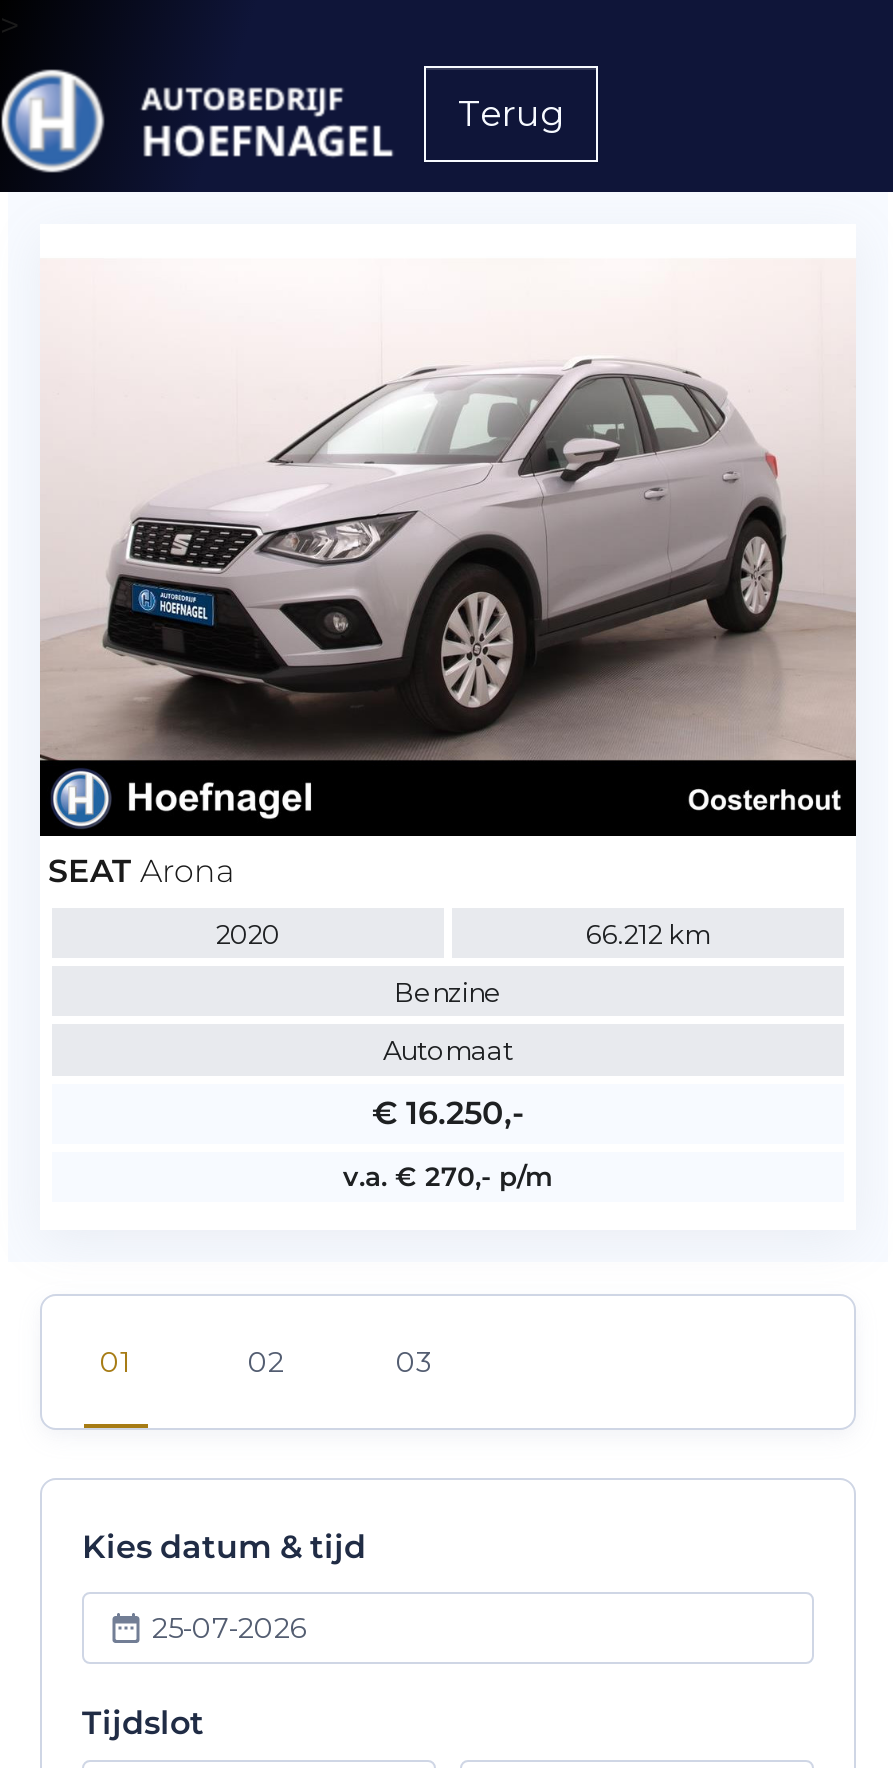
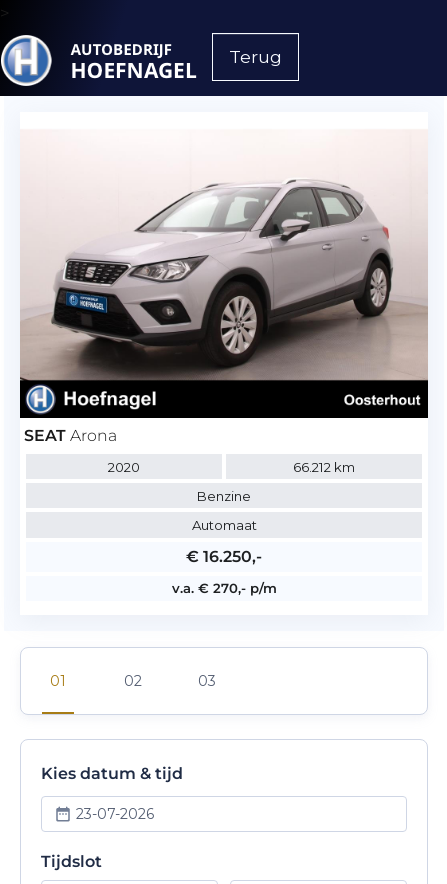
[152,1610,306,1646] 25-07-2026 -> [76,805,154,823] 23-07-2026

